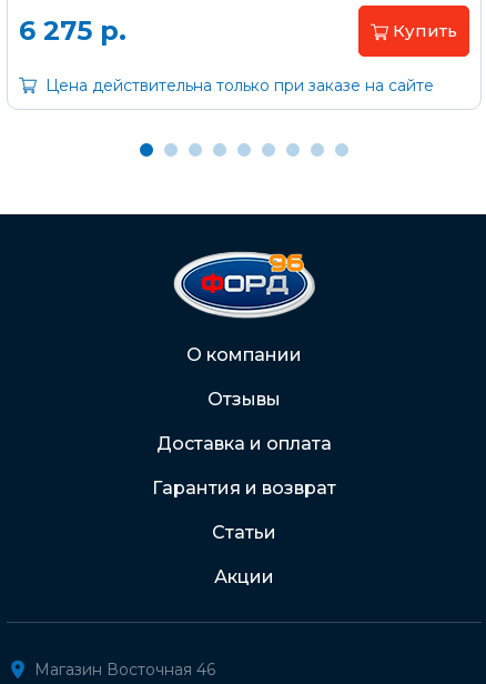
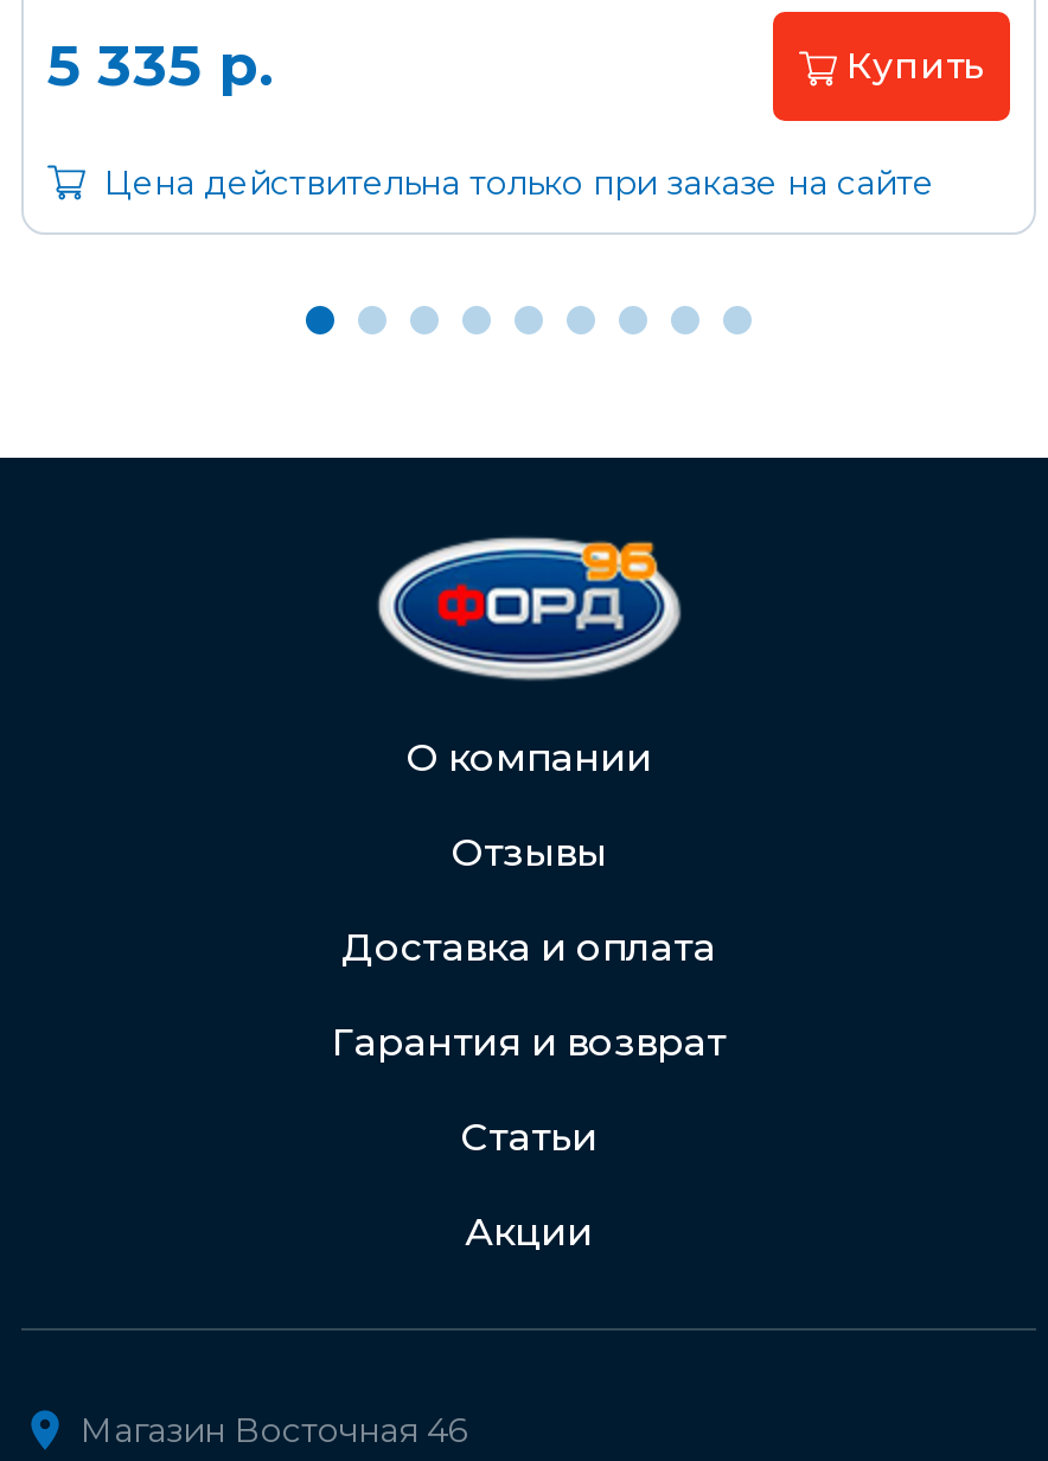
[19,15,126,47] 6 275 р. -> [47,31,275,100] 5 335 р.

